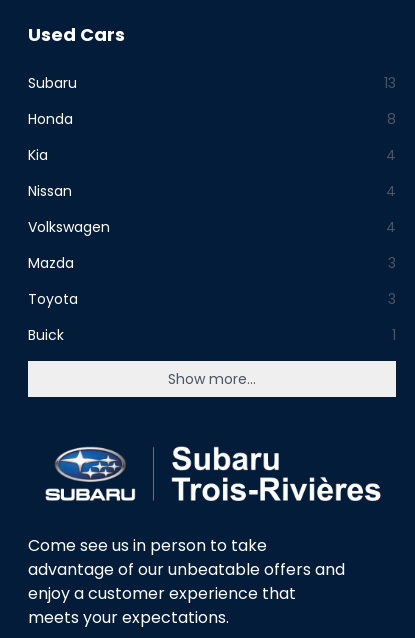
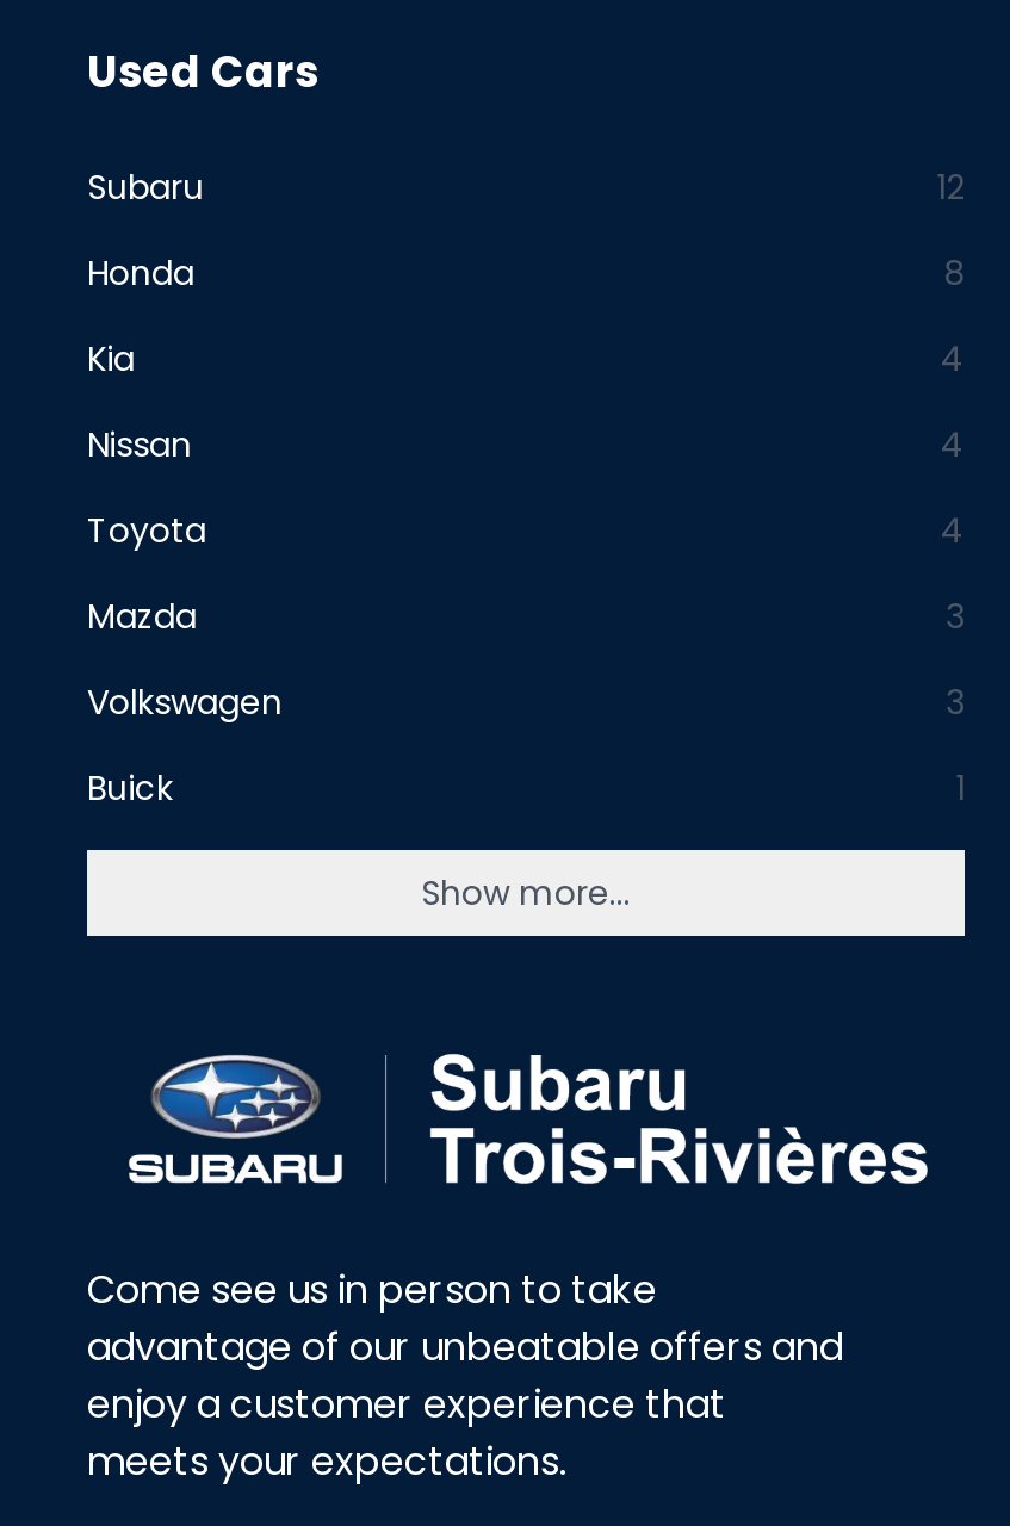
[384,73,396,93] 13 -> [936,163,965,211] 12
moved [28,217,110,237] -> [87,678,283,726]: Volkswagen
moved [28,289,78,309] -> [87,507,206,554]: Toyota

